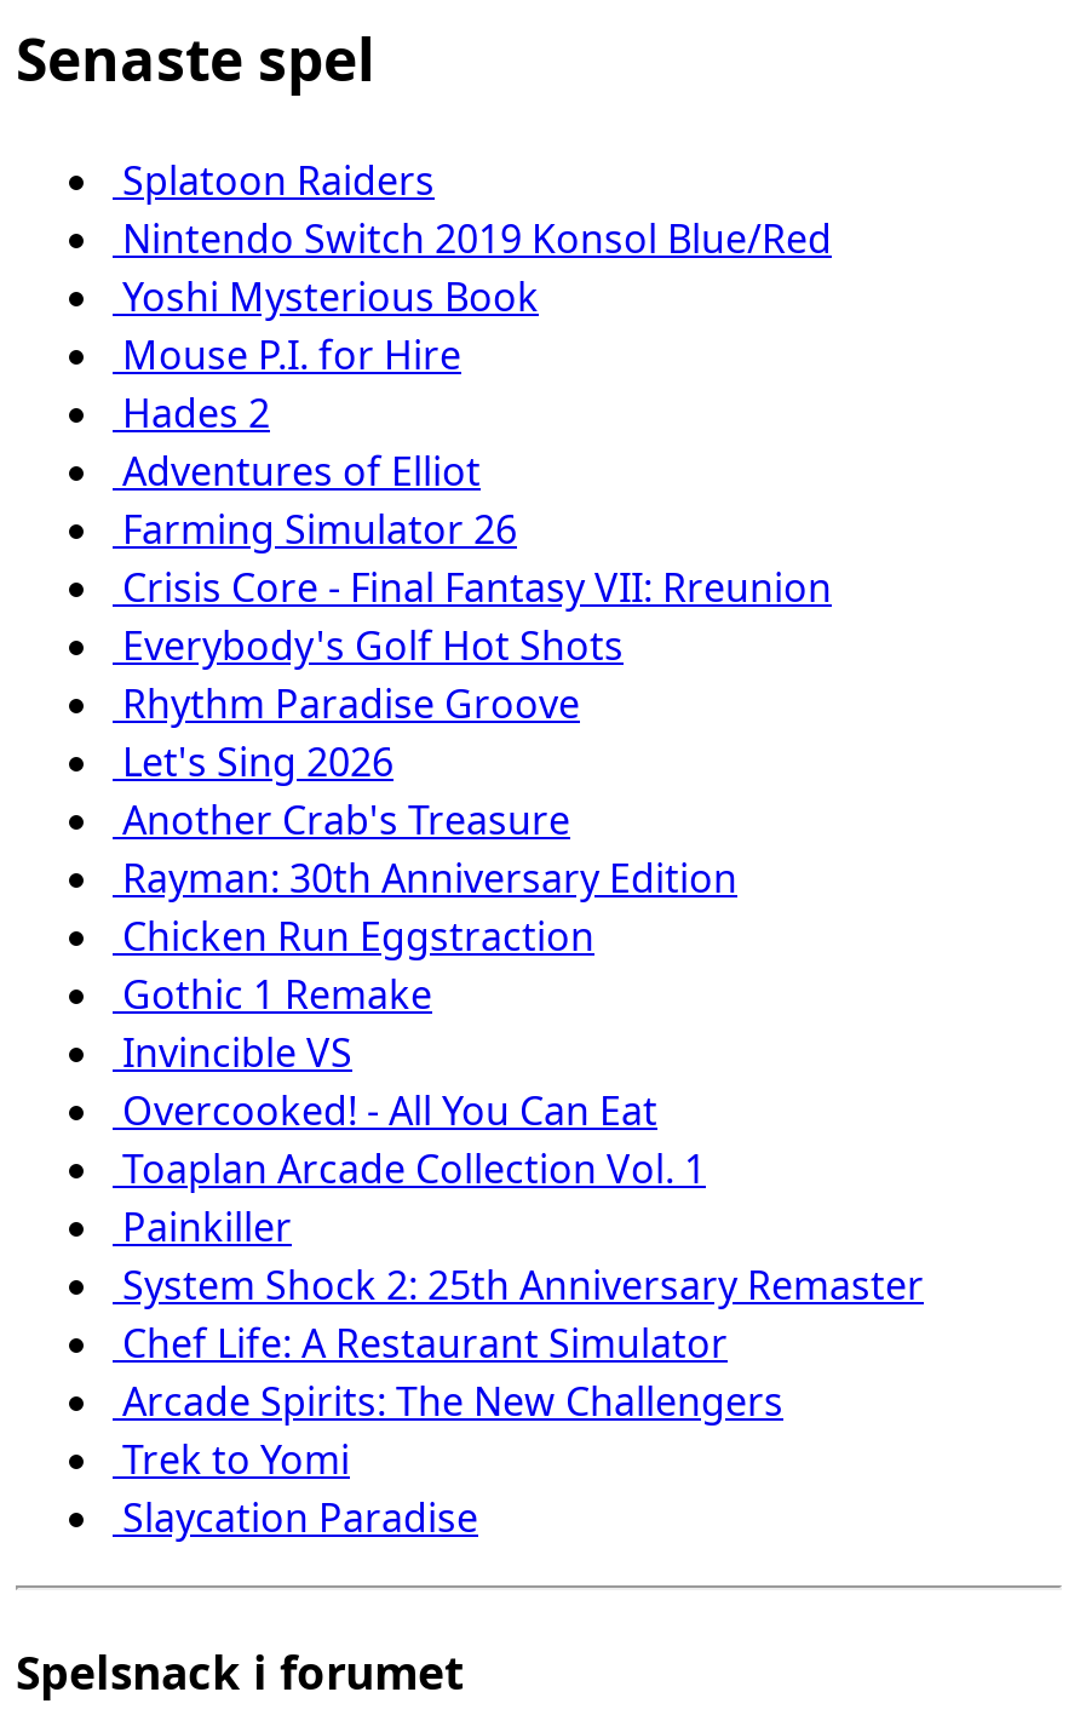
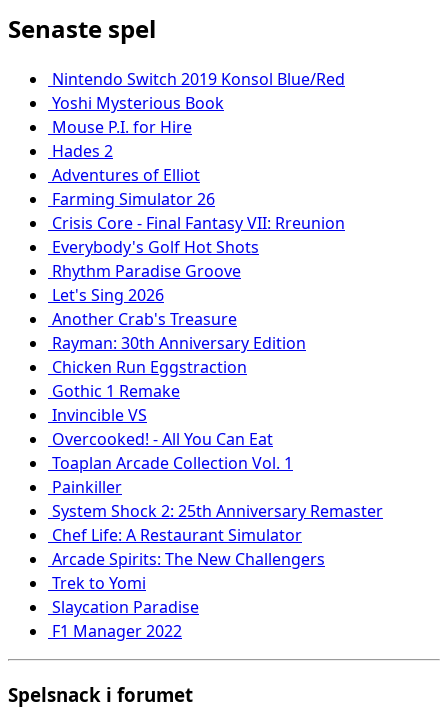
[122,155,435,208] Splatoon Raiders -> none
moved [122,213,924,1545] -> [52,68,383,618]: Nintendo Switch 2019 Konsol Blue/Red | Yoshi Mysterious Book | Mouse P.I. for Hire | ... | Trek to Yomi | Slaycation Paradise
none -> [52,620,182,642] F1 Manager 2022

